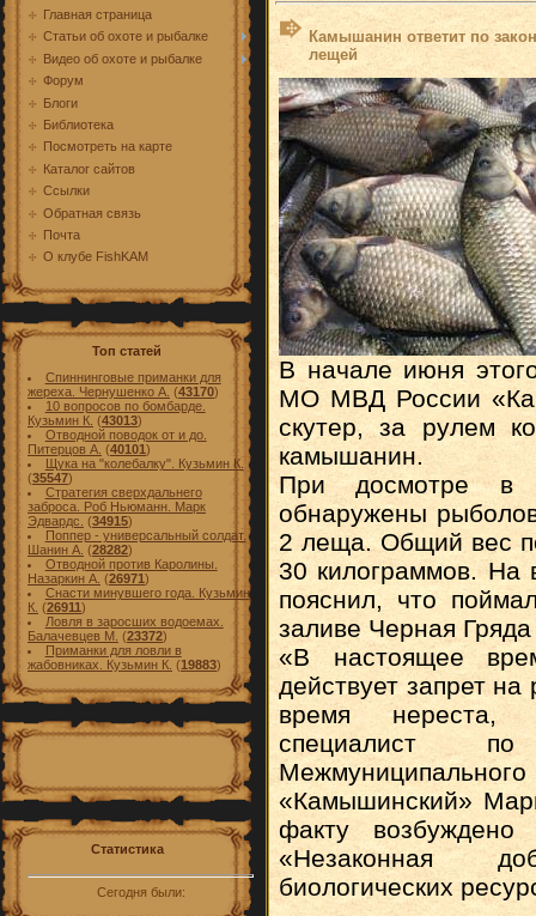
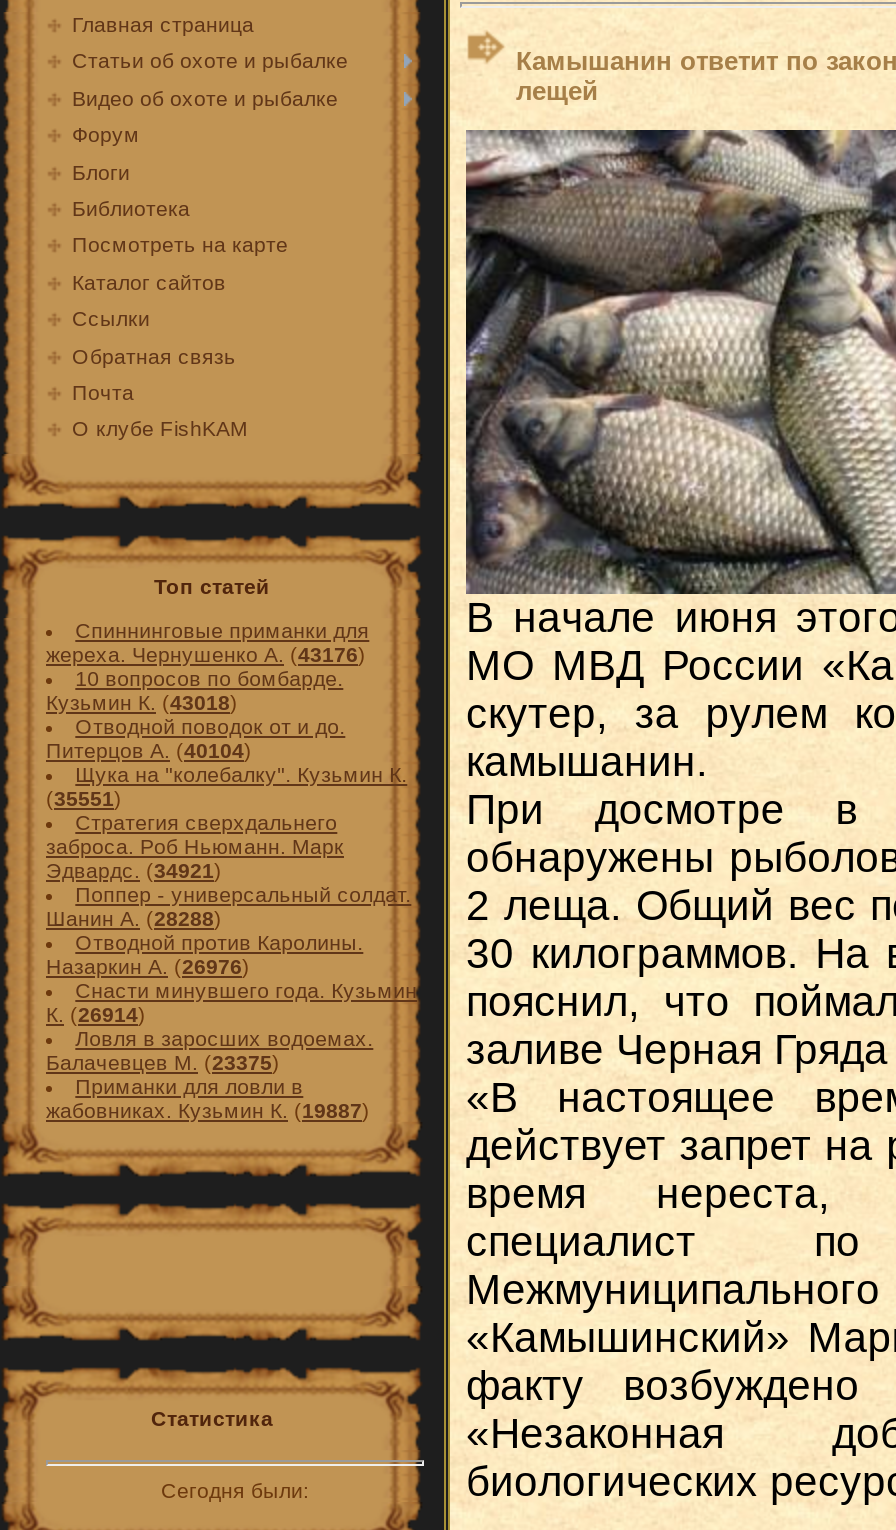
[28,384,219,399] жереха. Чернушенко А. (43170) -> [46,642,366,666] жереха. Чернушенко А. (43176)
[28,413,142,427] Кузьмин К. (43013) -> [46,690,238,714] Кузьмин К. (43018)
[28,442,151,456] Питерцов А. (40101) -> [46,738,252,762] Питерцов А. (40104)
[28,471,73,485] (35547) -> [46,786,122,810] (35551)
[28,514,133,528] Эдвардс. (34915) -> [46,858,222,882] Эдвардс. (34921)
[28,542,133,557] Шанин А. (28282) -> [46,906,222,930] Шанин А. (28288)
[28,571,150,586] Назаркин А. (26971) -> [46,954,250,978] Назаркин А. (26976)
[28,600,86,614] К. (26911) -> [46,1002,146,1026] К. (26914)
[28,629,167,643] Балачевцев М. (23372) -> [46,1050,280,1074] Балачевцев М. (23375)
[28,657,221,672] жабовниках. Кузьмин К. (19883) -> [46,1098,370,1122] жабовниках. Кузьмин К. (19887)

